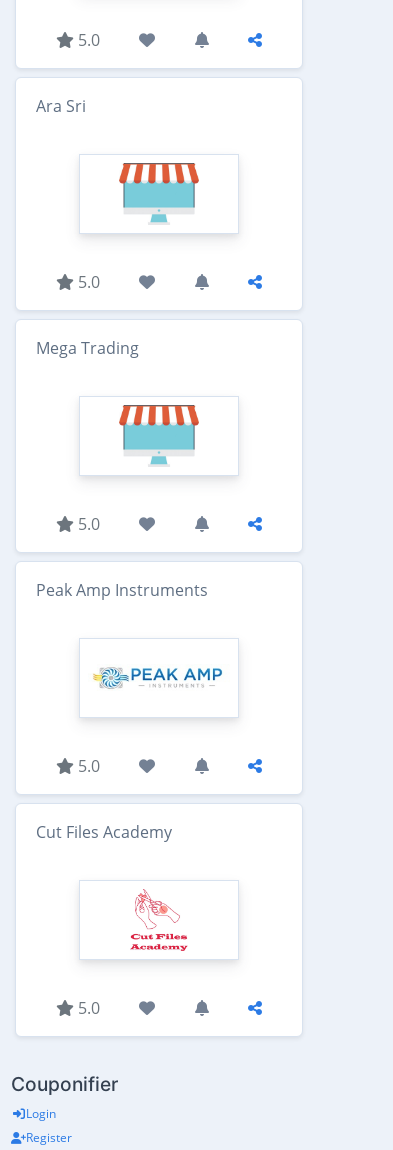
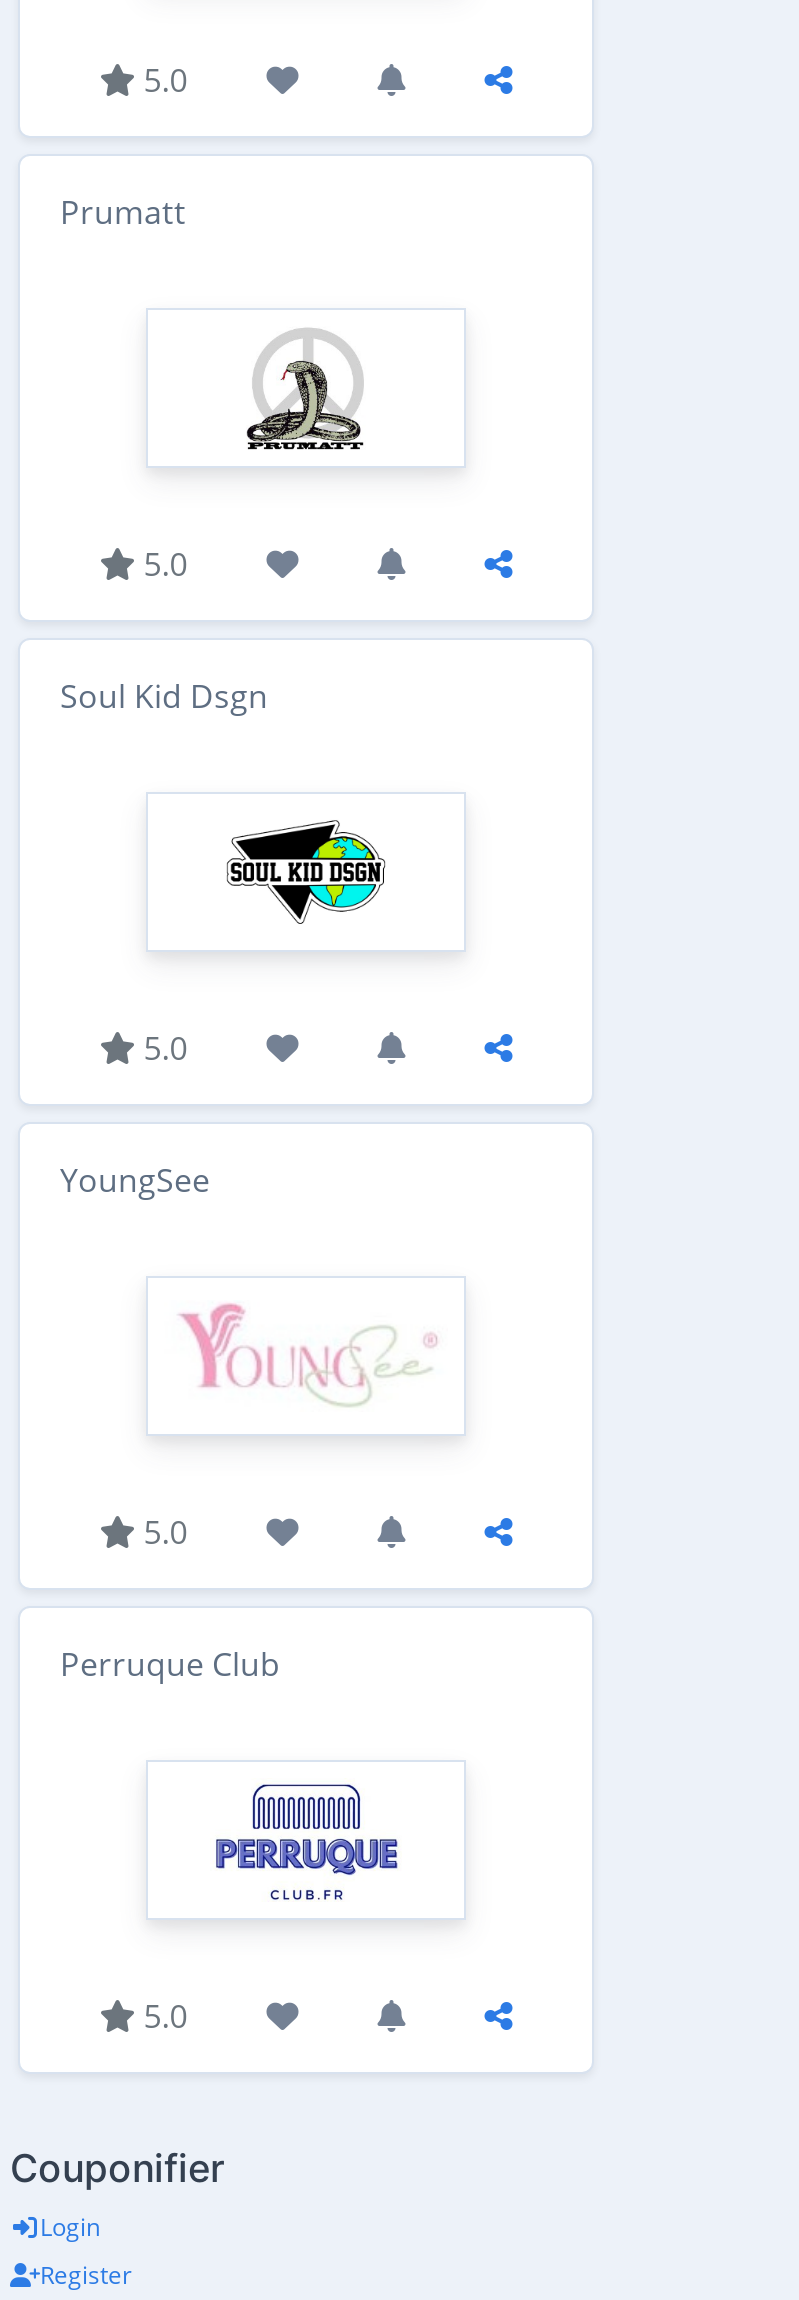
[36,95,86,117] Ara Sri -> [60,189,186,233] Prumatt
[118,162,200,225] [image] -> [226,326,386,452] [image]
[36,337,139,359] Mega Trading -> [60,673,268,717] Soul Kid Dsgn
[118,404,200,467] [image] -> [224,810,388,932] [image]
[36,579,208,601] Peak Amp Instruments -> [60,1157,210,1201] YoungSee
[92,652,224,703] [image] -> [174,1302,438,1408] [image]
[36,821,172,843] Cut Files Academy -> [60,1641,280,1685] Perruque Club
[114,888,205,952] [image] -> [214,1780,400,1902] [image]

